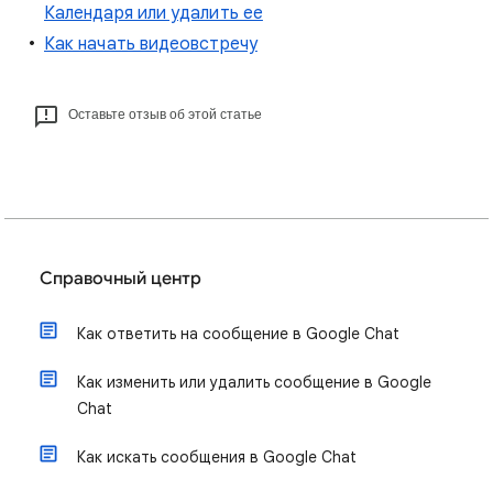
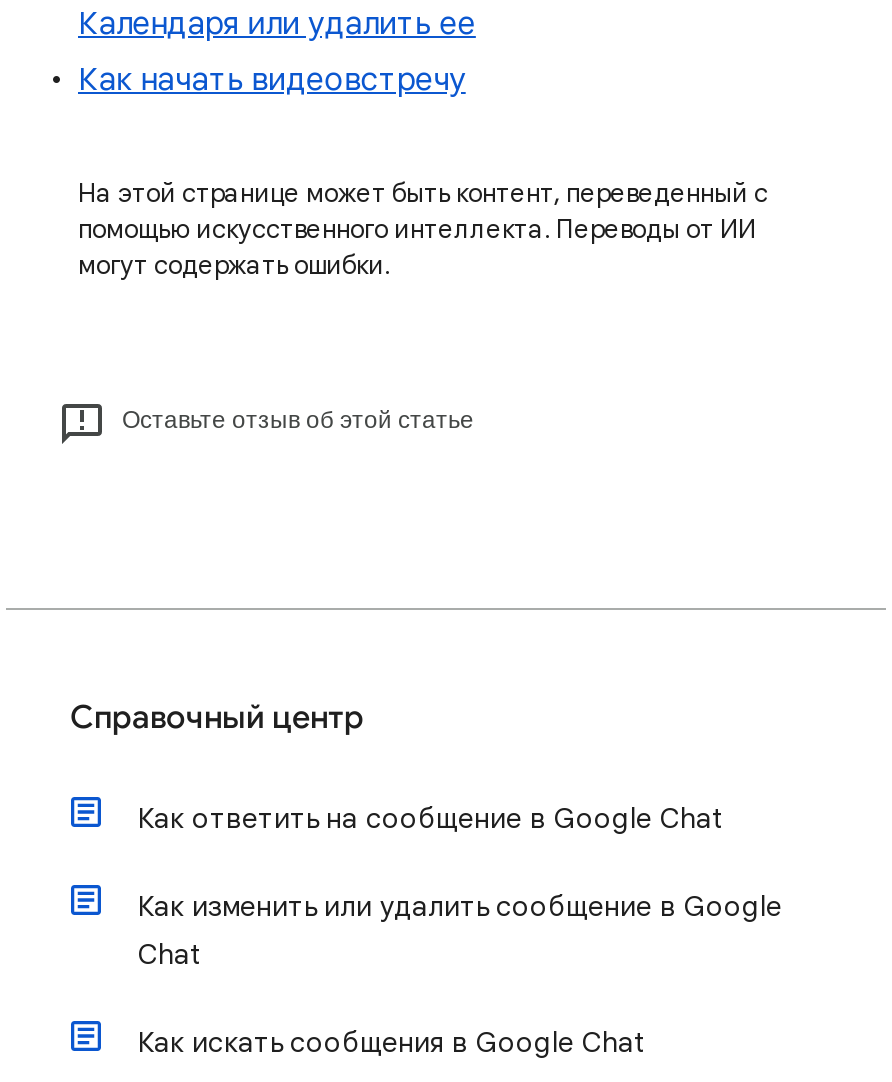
none -> [78,176,768,282] На этой странице может быть контент, переведенный с | помощью искусственного интеллекта. Переводы от ИИ | могут содержать ошибки.

